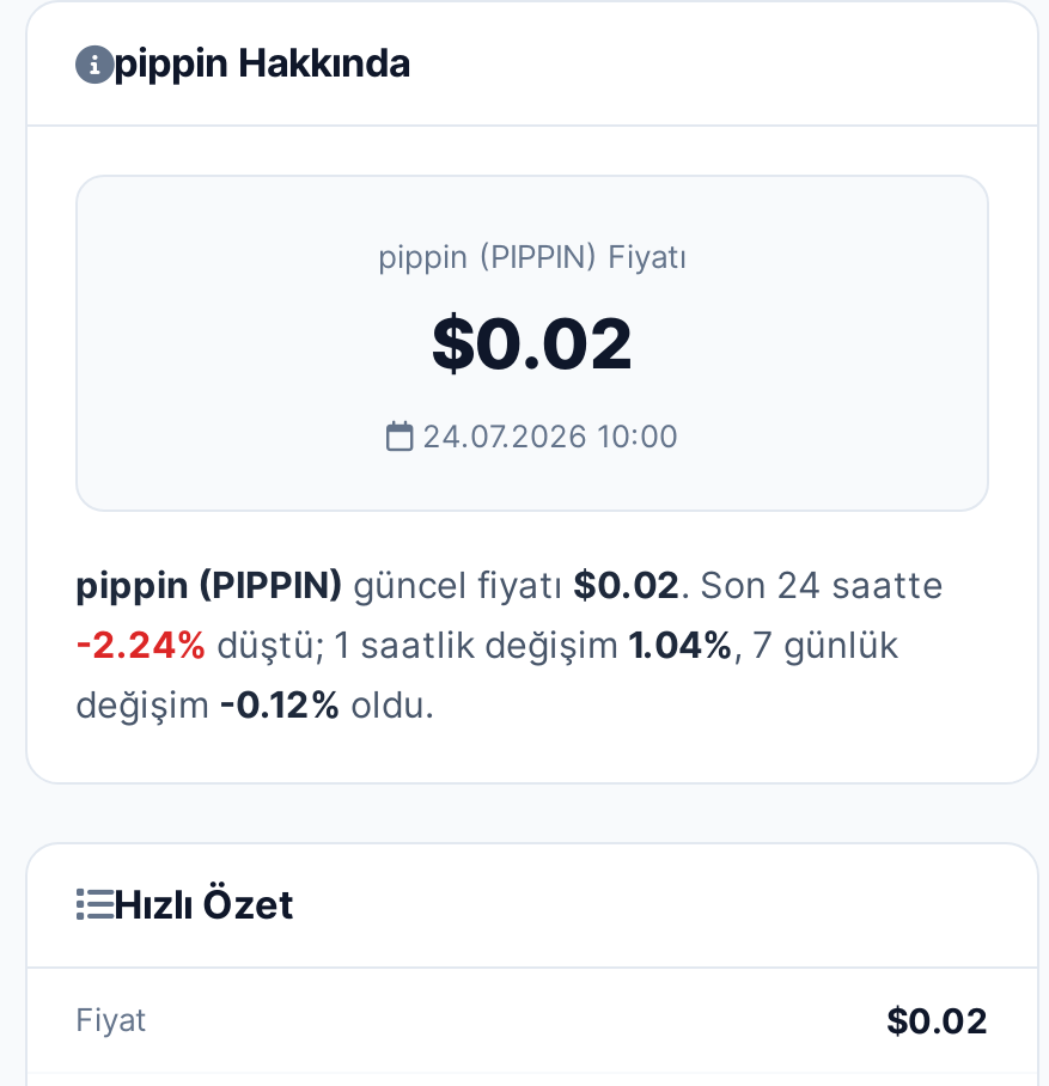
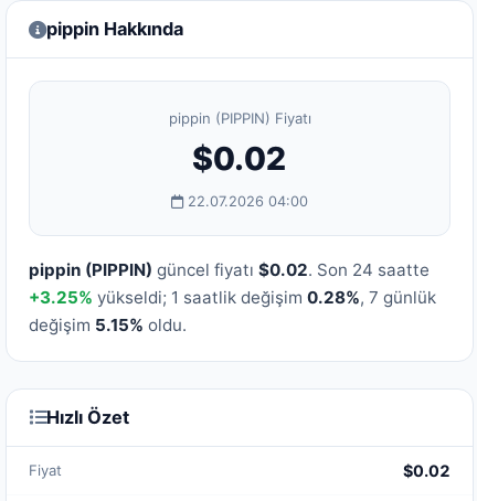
[413,419,678,455] 24.07.2026 10:00 -> [183,193,308,210] 22.07.2026 04:00
[75,621,898,667] -2.24% düştü; 1 saatlik değişim 1.04%, 7 günlük -> [29,287,436,308] +3.25% yükseldi; 1 saatlik değişim 0.28%, 7 günlük
[75,681,434,727] değişim -0.12% oldu. -> [29,314,187,335] değişim 5.15% oldu.

